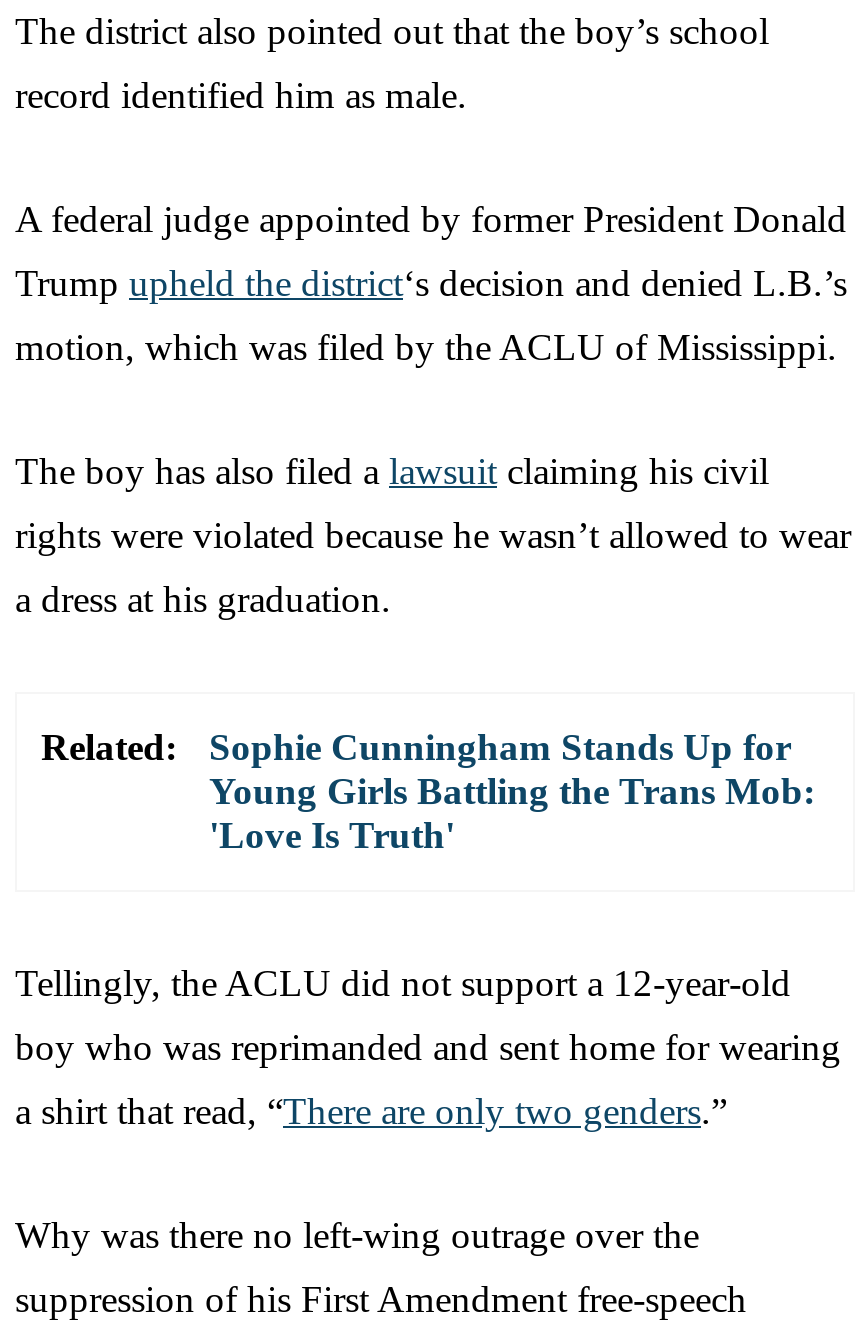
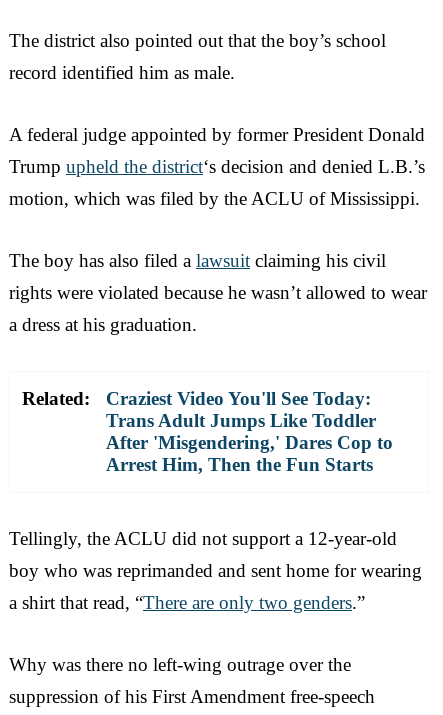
[209,725,815,855] Sophie Cunningham Stands Up for | Young Girls Battling the Trans Mob: | 'Love Is Truth' -> [106,388,393,475] Craziest Video You'll See Today: | Trans Adult Jumps Like Toddler | After 'Misgendering,' Dares Cop to | Arrest Him, Then the Fun Starts

